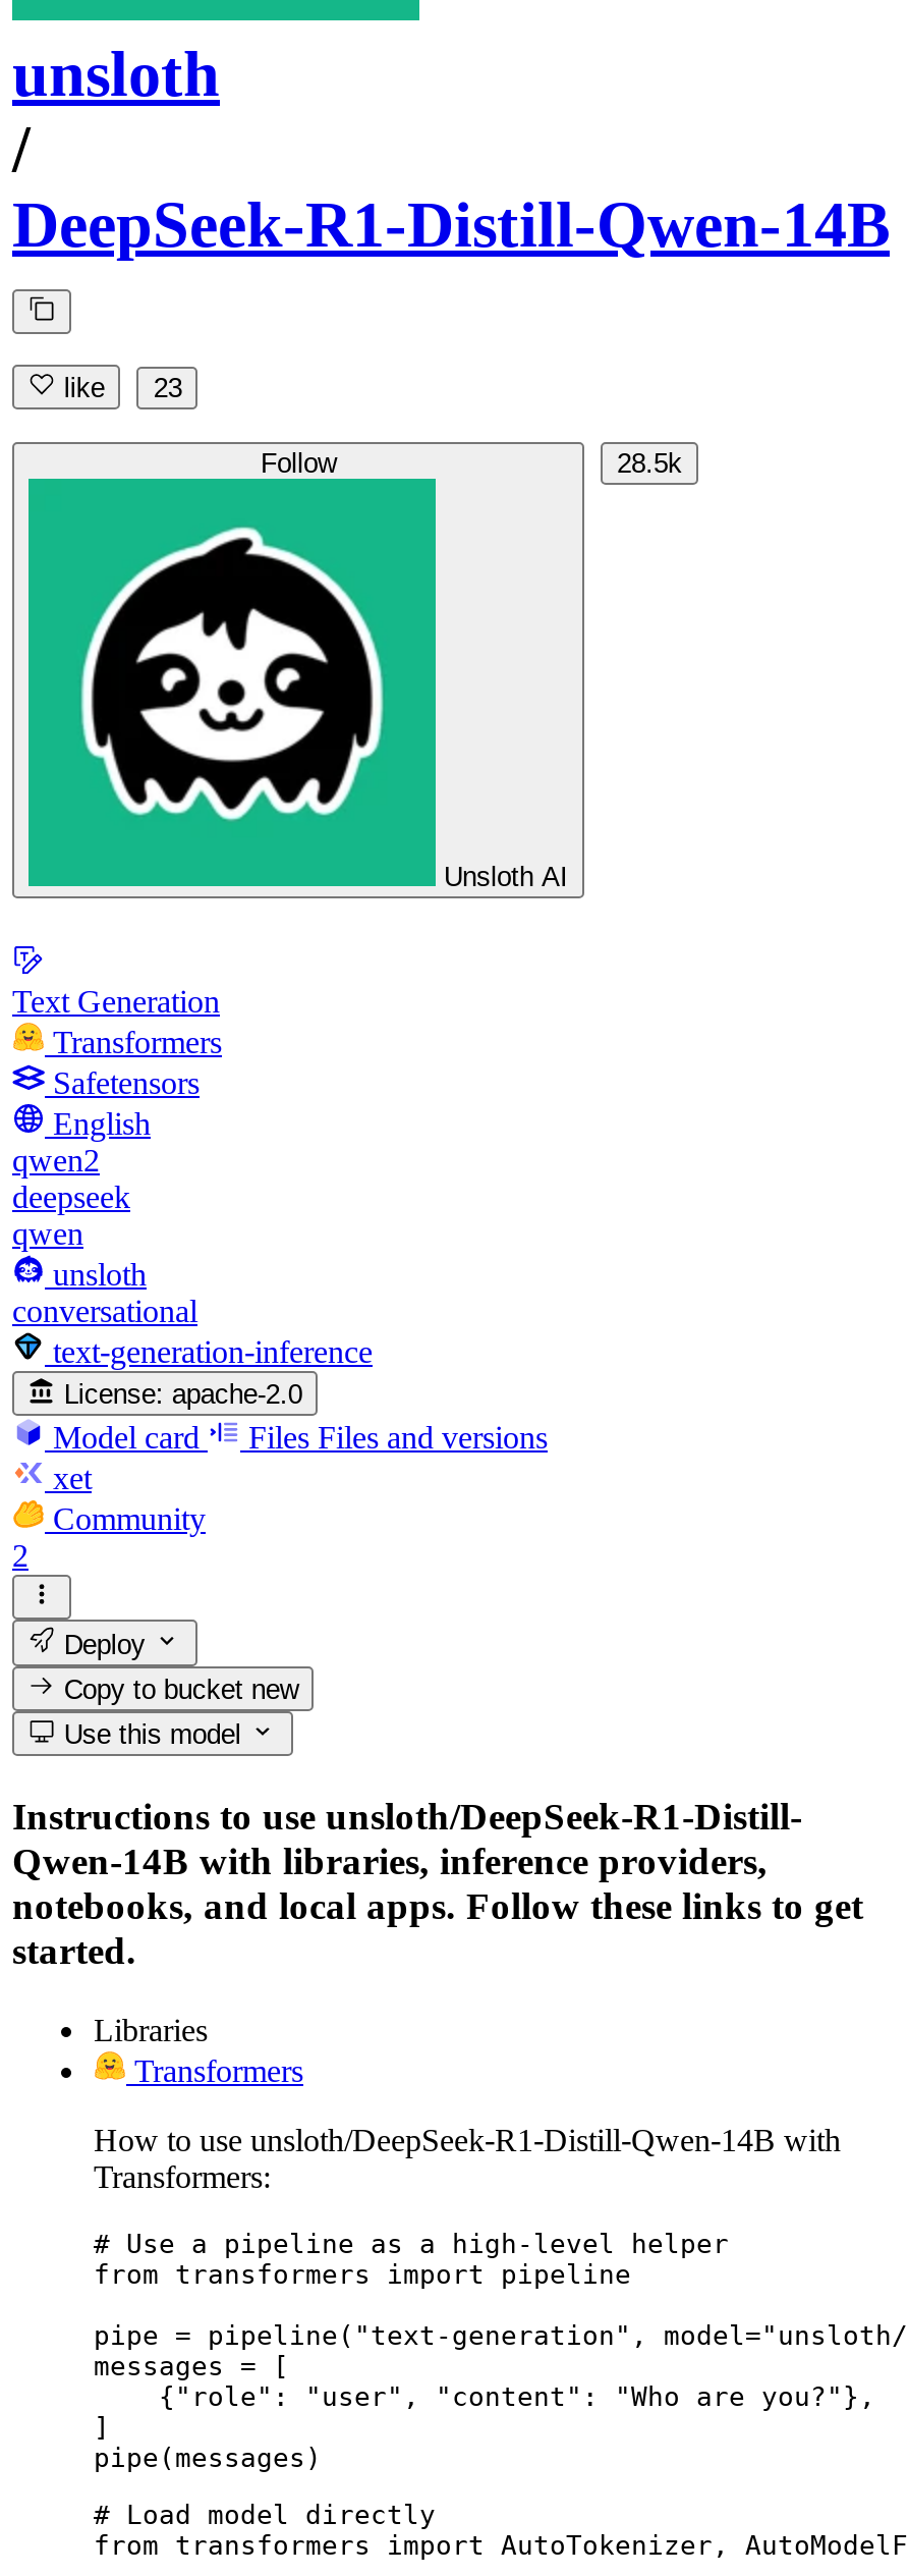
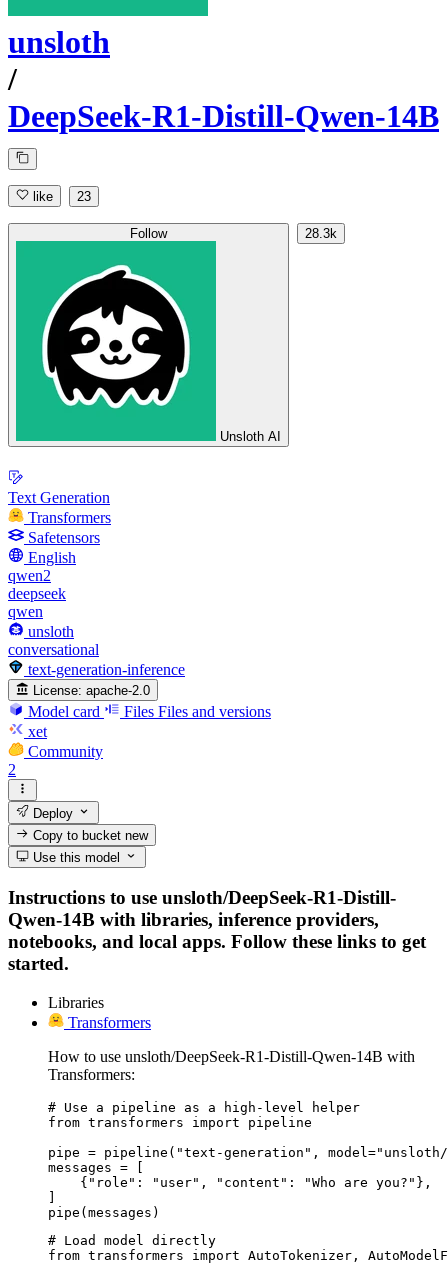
[617,448,682,479] 28.5k -> [305,226,337,241] 28.3k

